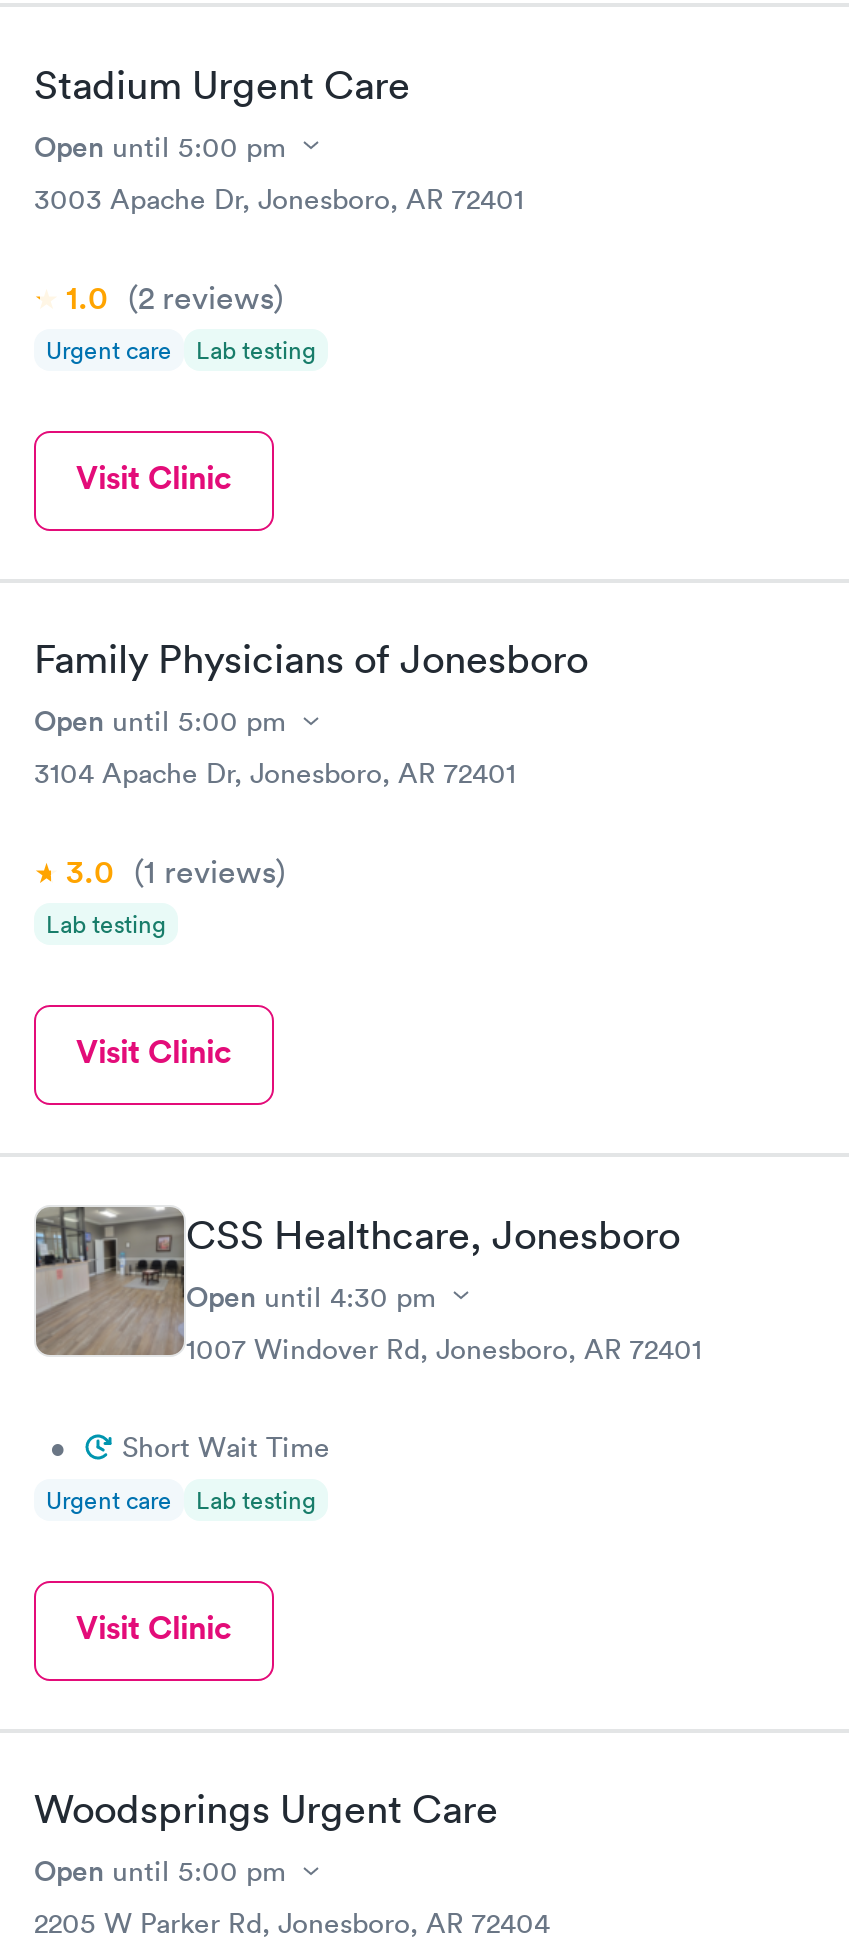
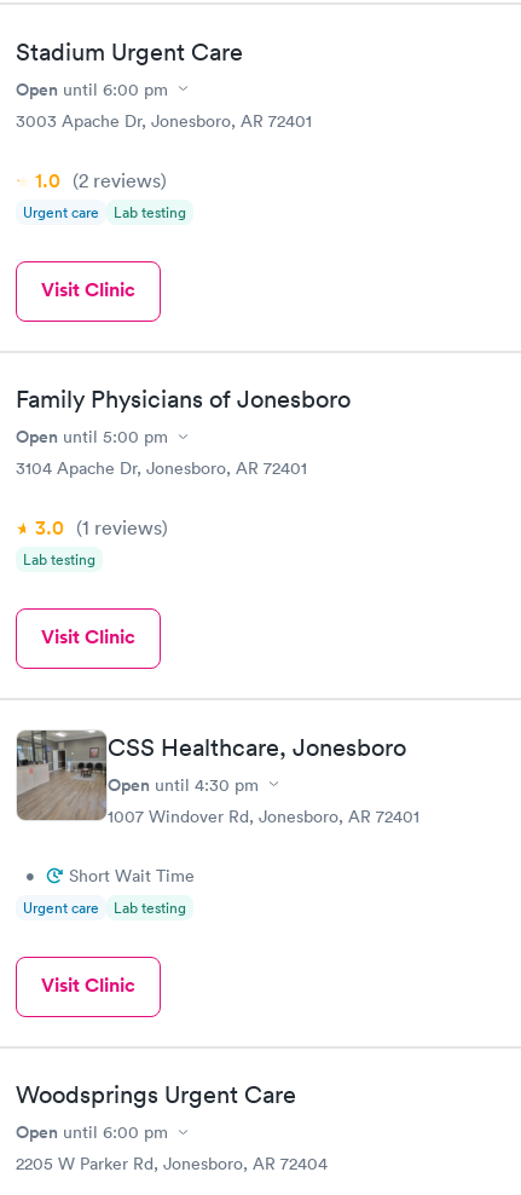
[34,126,286,166] Open until 5:00 pm -> [16,77,168,101] Open until 6:00 pm
[34,1851,286,1891] Open until 5:00 pm -> [16,1120,168,1144] Open until 6:00 pm

